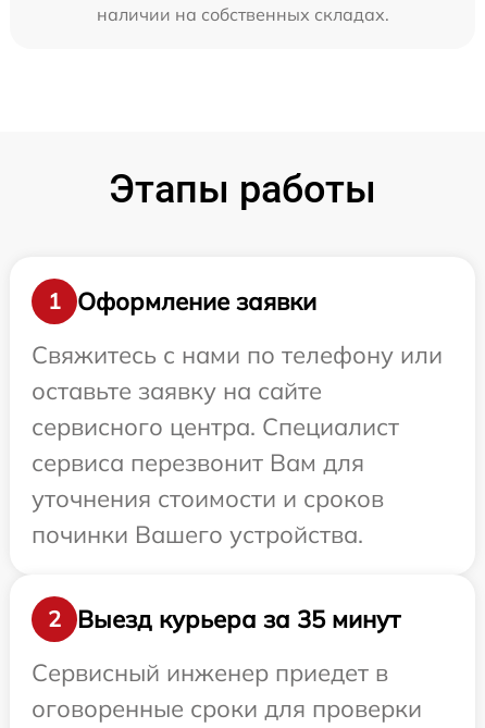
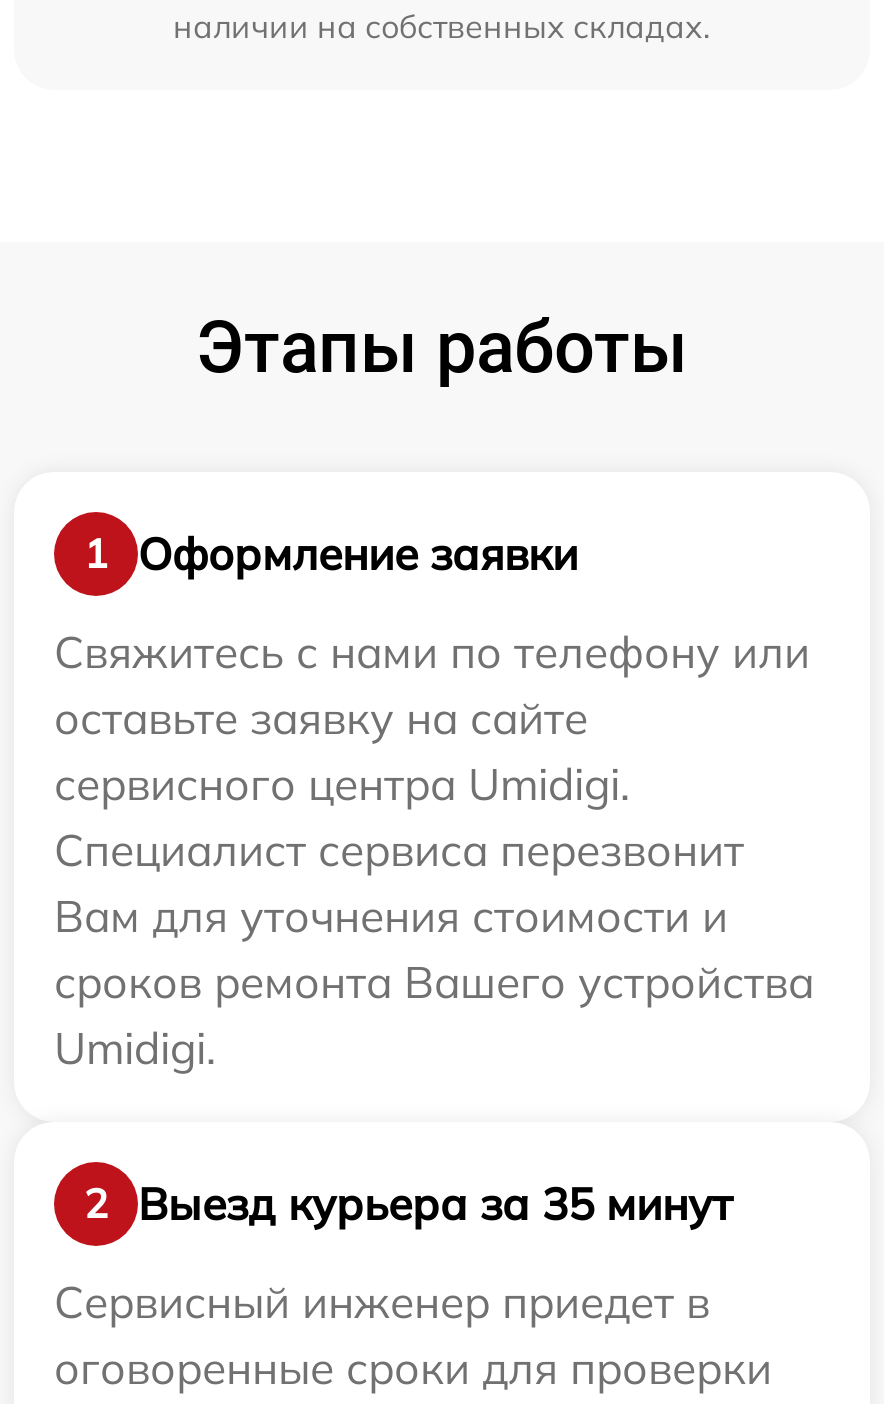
[32,412,399,550] сервисного центра. Специалист | сервиса перезвонит Вам для | уточнения стоимости и сроков | починки Вашего устройства. -> [54,757,814,1077] сервисного центра Umidigi. | Специалист сервиса перезвонит | Вам для уточнения стоимости и | сроков ремонта Вашего устройства | Umidigi.

